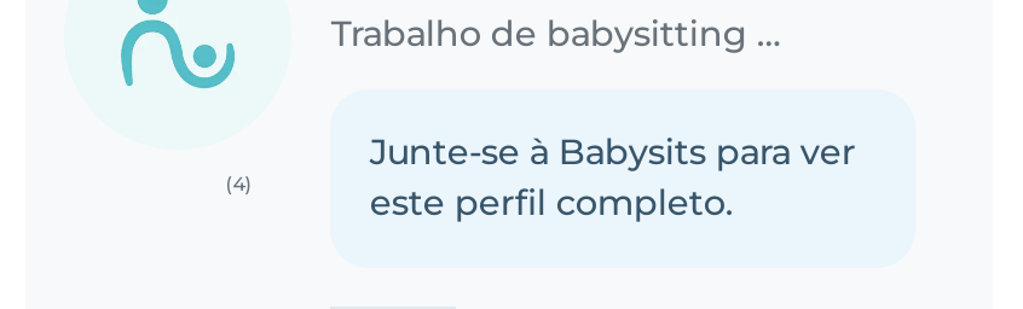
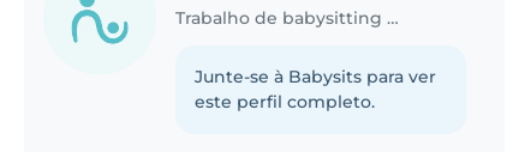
[225,172,252,196] (4) -> none

